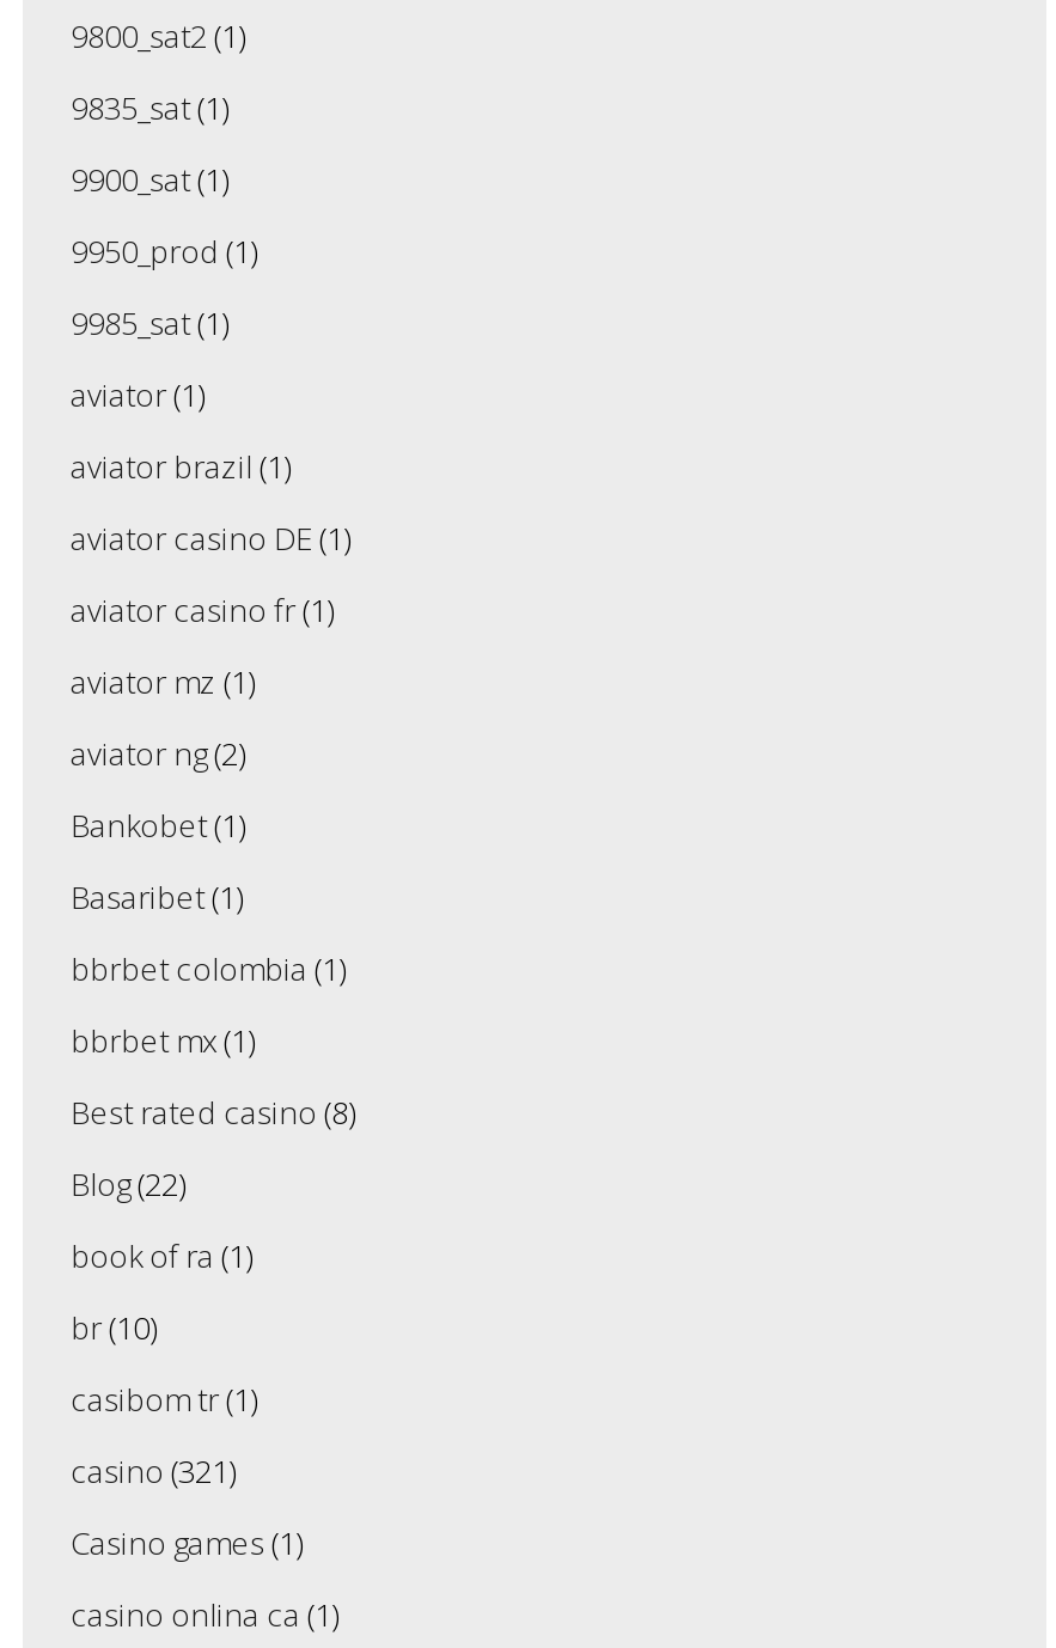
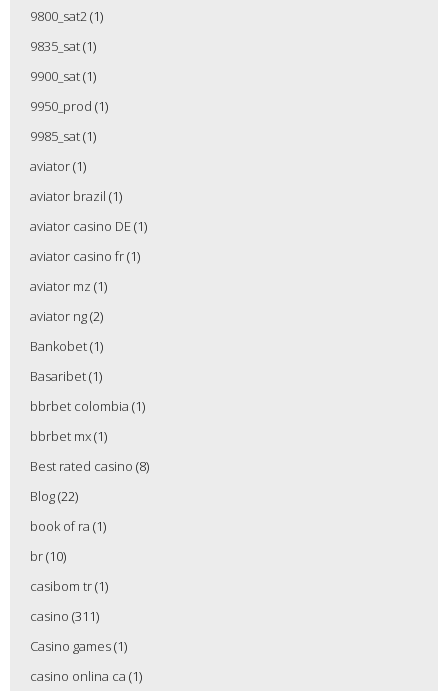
[71,1449,236,1493] casino (321) -> [30,607,99,625] casino (311)

